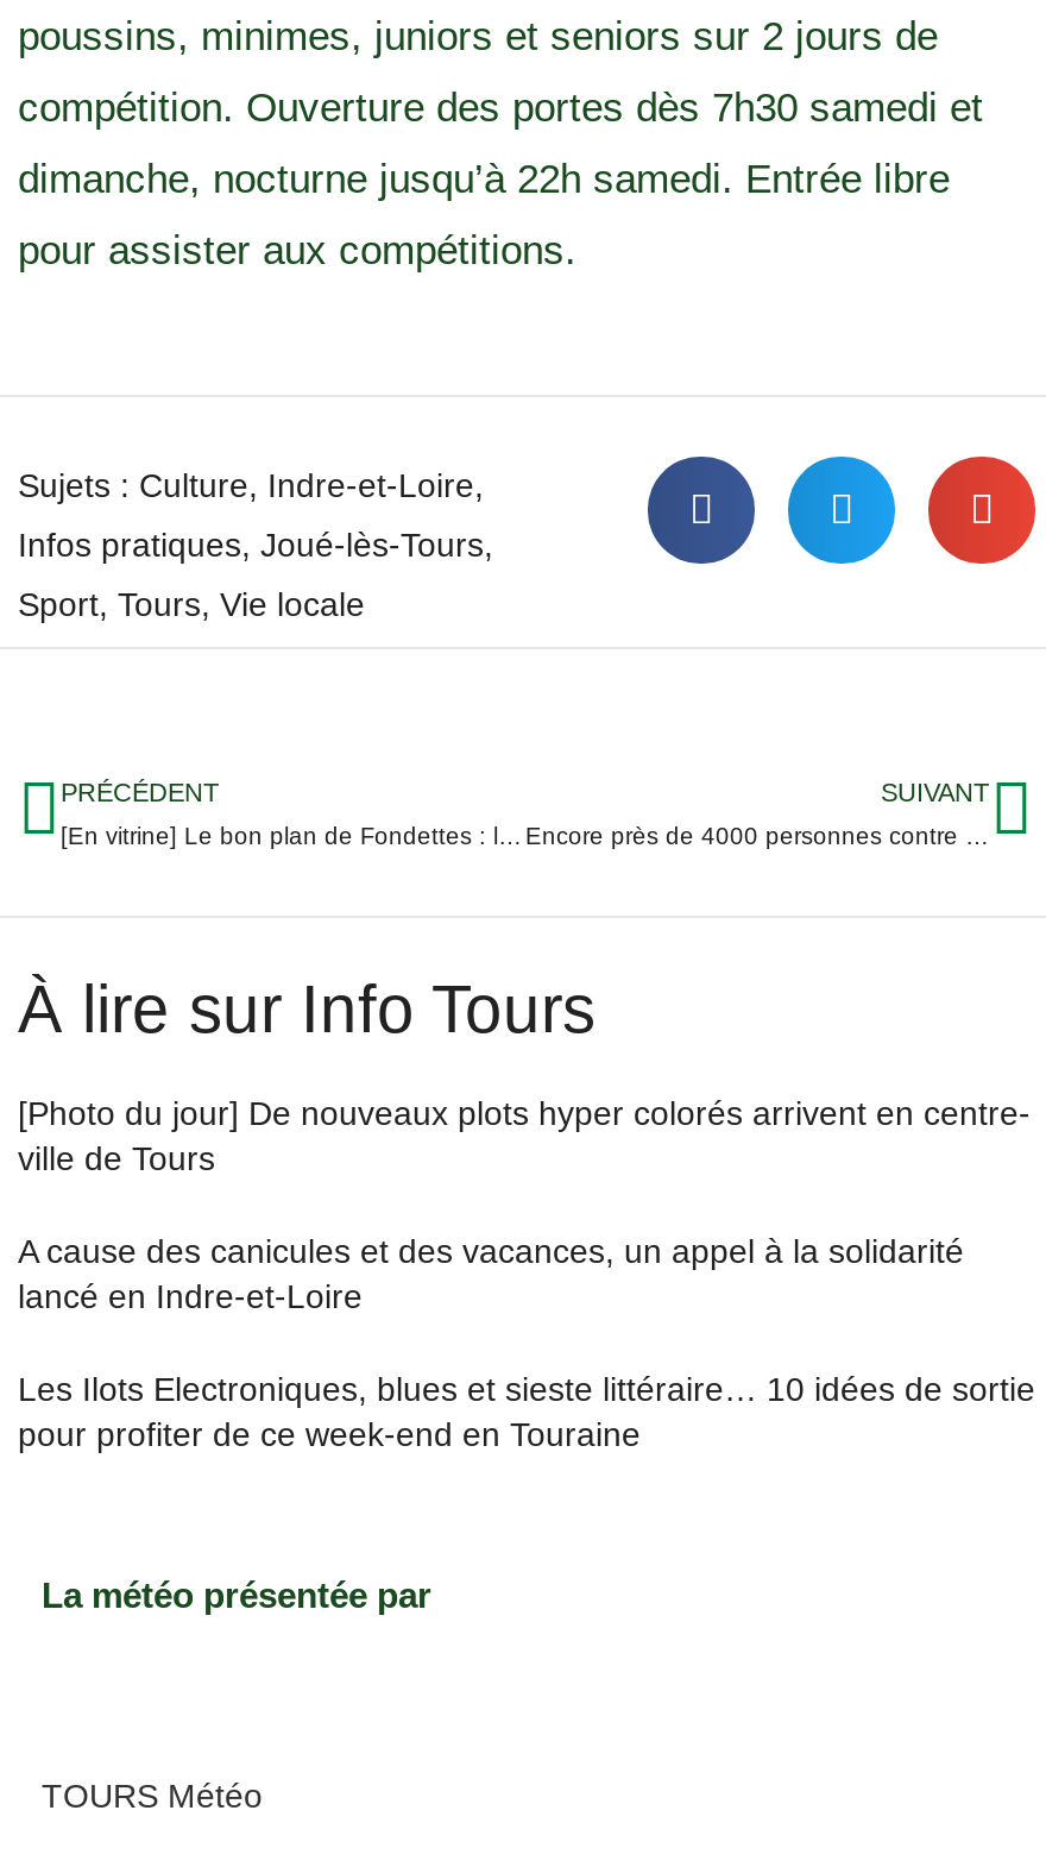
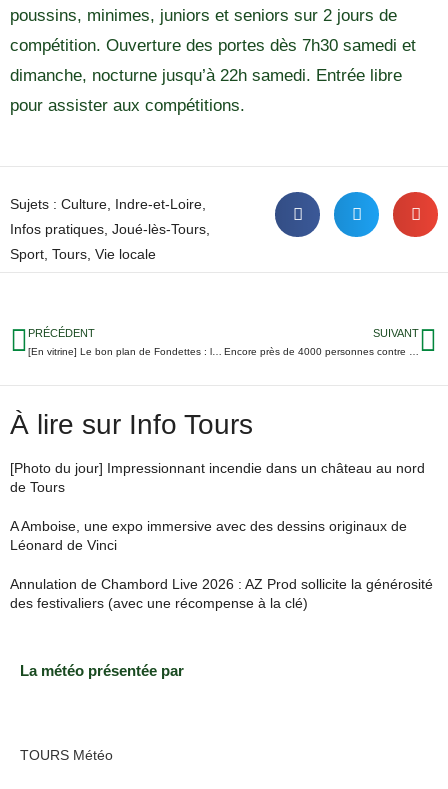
[18,1095,1031,1178] [Photo du jour] De nouveaux plots hyper colorés arrivent en centre- | ville de Tours -> [10,460,425,495] [Photo du jour] Impressionnant incendie dans un château au nord | de Tours
[18,1233,964,1316] A cause des canicules et des vacances, un appel à la solidarité | lancé en Indre-et-Loire -> [10,518,407,553] A Amboise, une expo immersive avec des dessins originaux de | Léonard de Vinci
[18,1371,1035,1454] Les Ilots Electroniques, blues et sieste littéraire… 10 idées de sortie | pour profiter de ce week-end en Touraine -> [10,576,433,611] Annulation de Chambord Live 2026 : AZ Prod sollicite la générosité | des festivaliers (avec une récompense à la clé)

